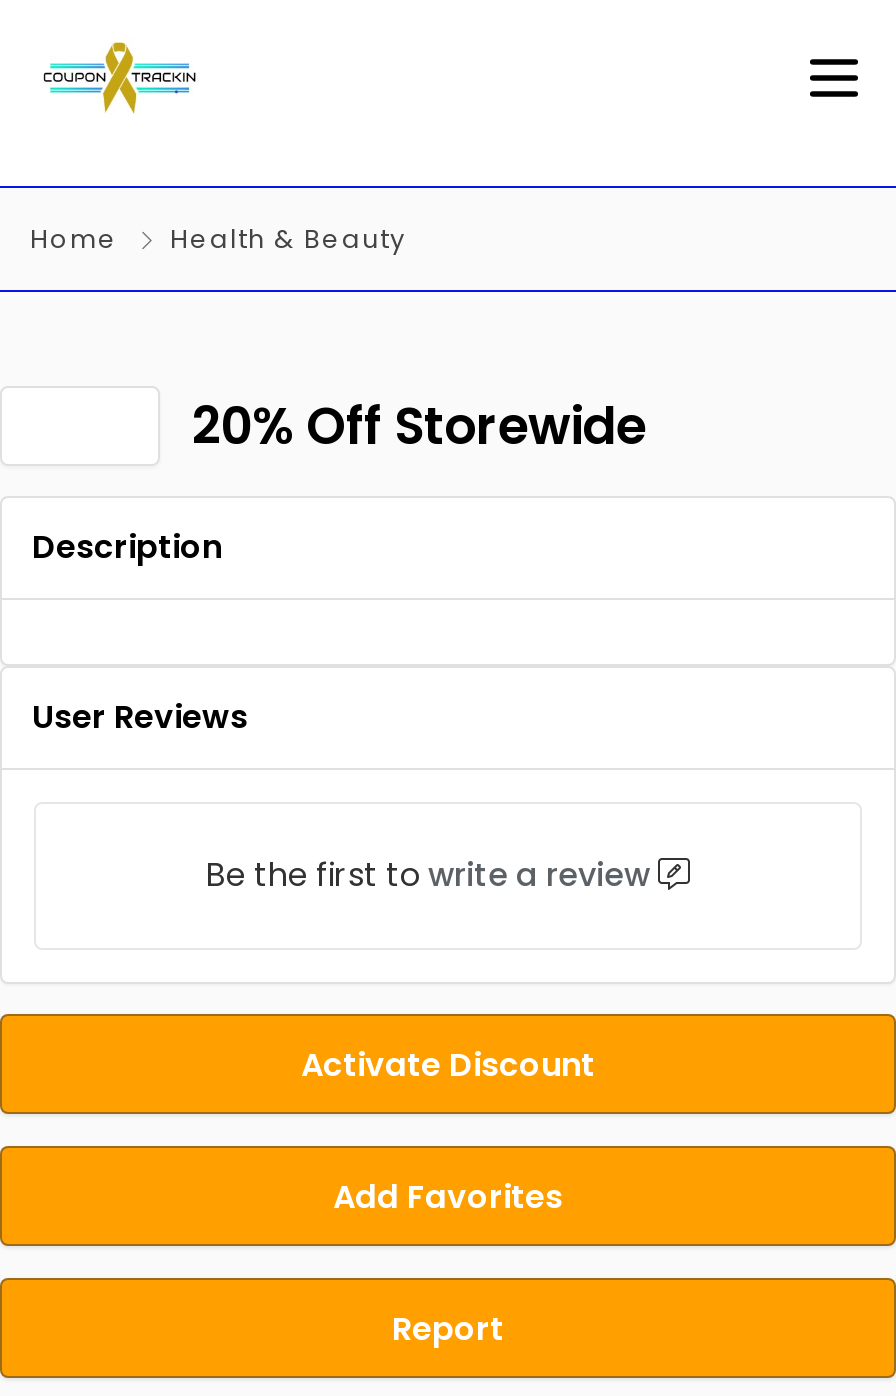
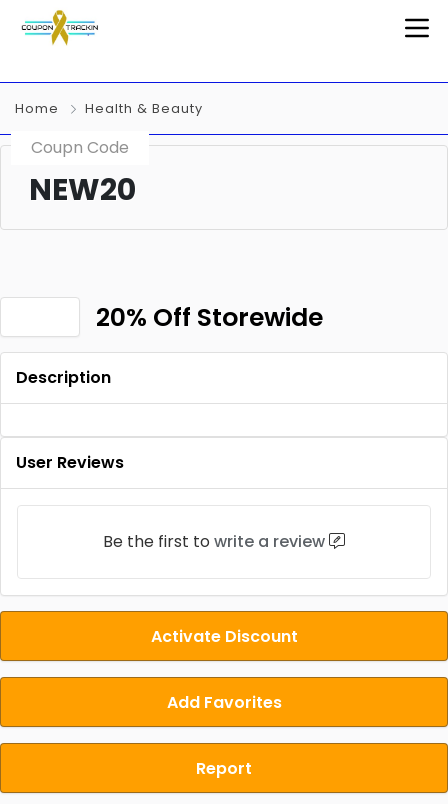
none -> [29,136,136,211] Coupn Code | NEW20

